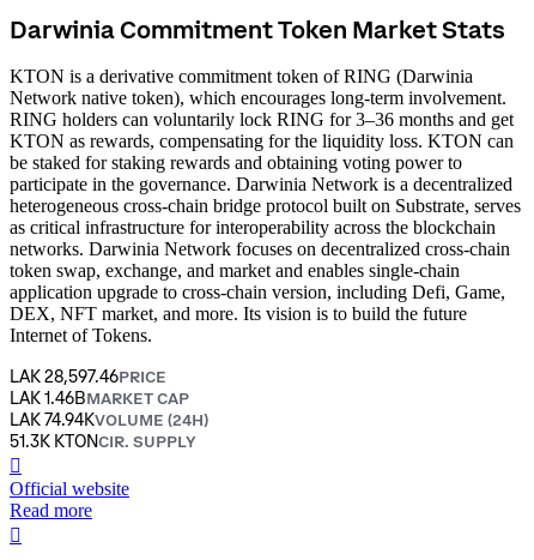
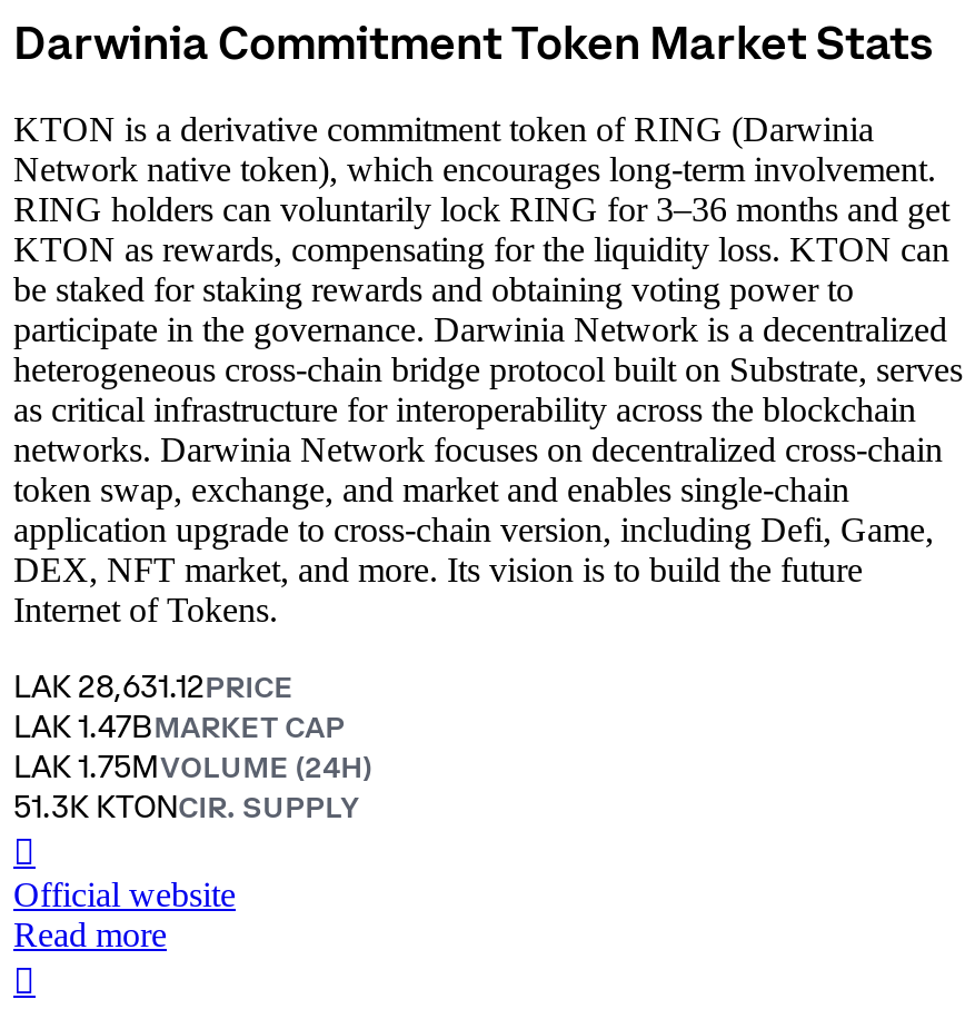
[10,365,166,387] LAK 28,597.46PRICE -> [13,665,294,705] LAK 28,631.12PRICE
[10,387,189,408] LAK 1.46BMARKET CAP -> [13,705,345,745] LAK 1.47BMARKET CAP
[10,408,208,430] LAK 74.94KVOLUME (24H) -> [13,745,371,785] LAK 1.75MVOLUME (24H)

